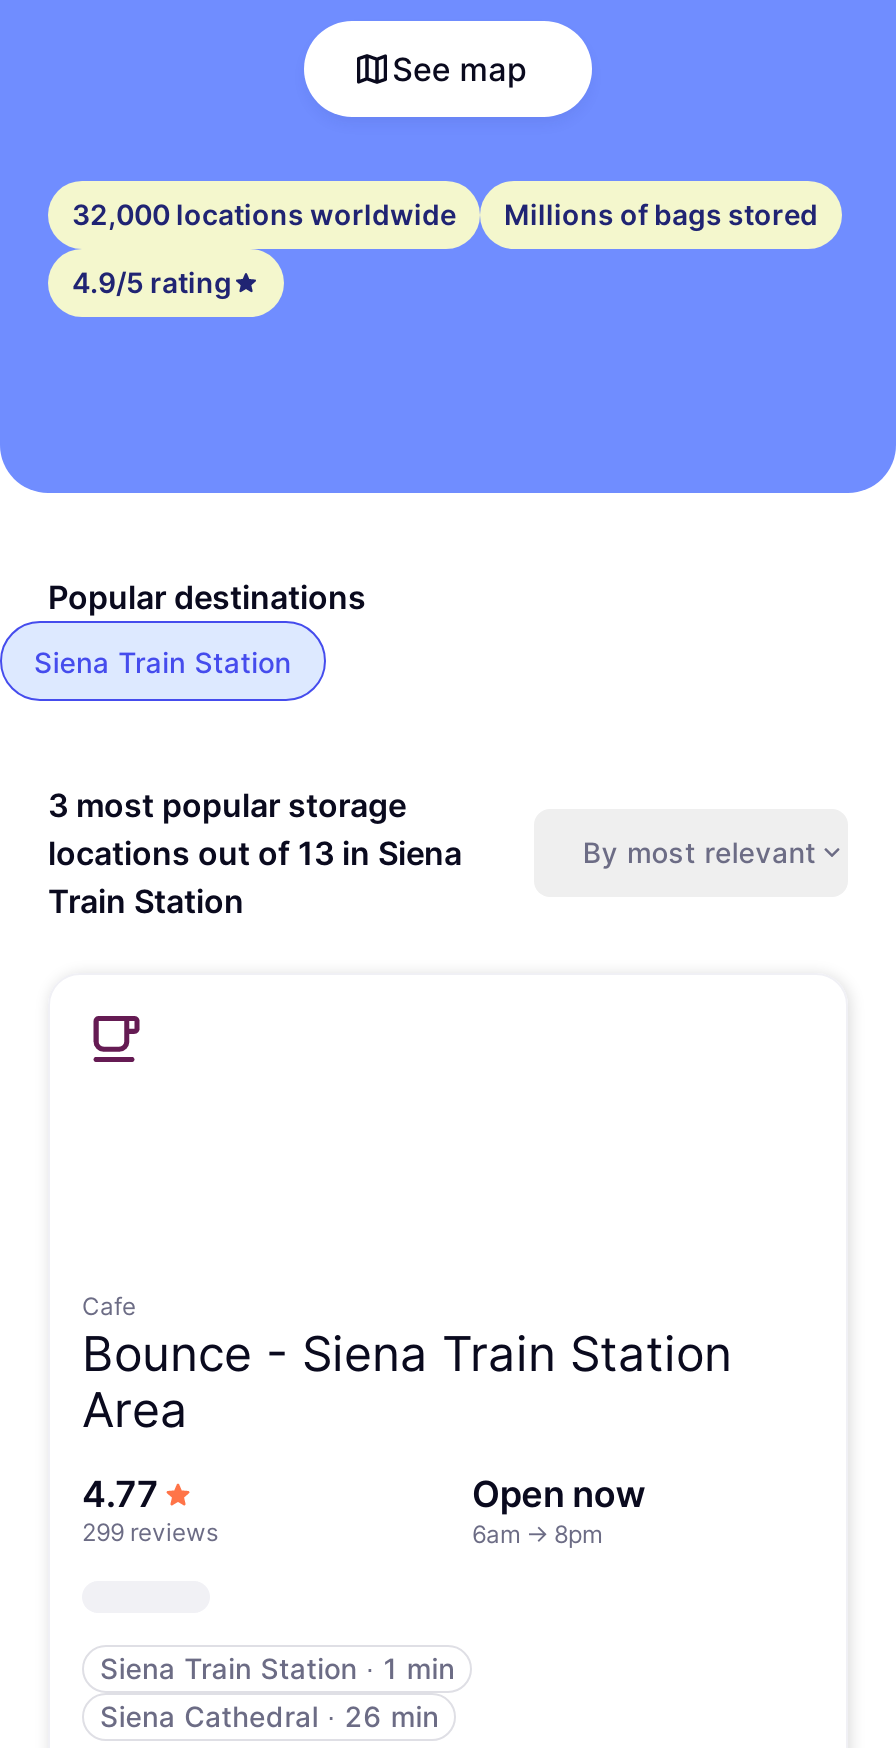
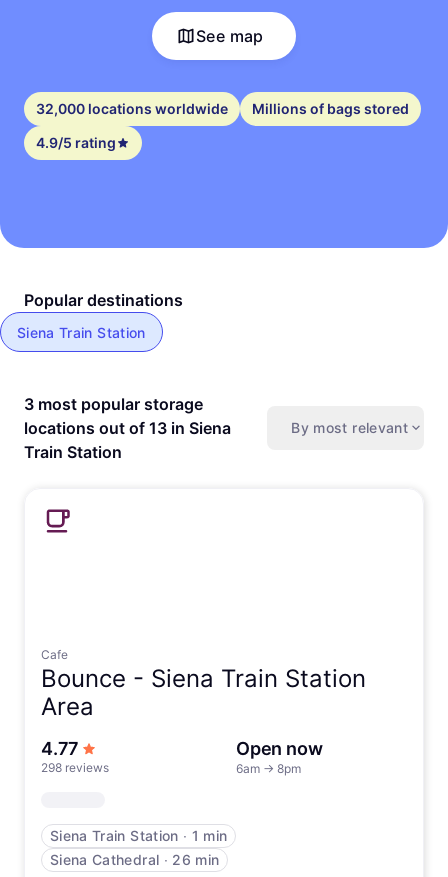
[82,1517,218,1547] 299 reviews -> [41,760,109,775] 298 reviews

